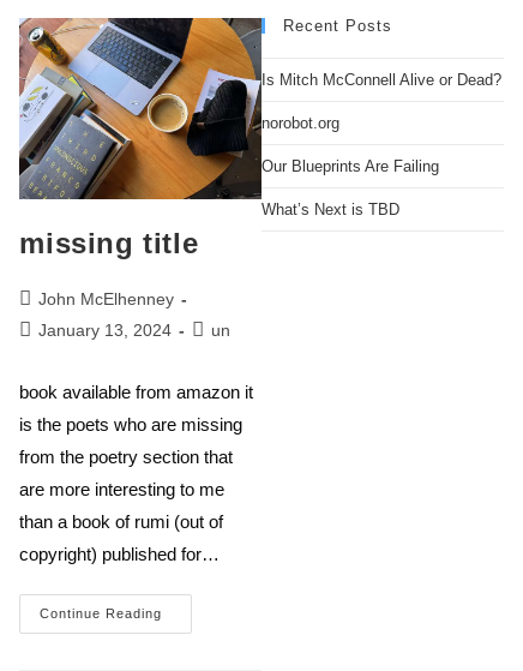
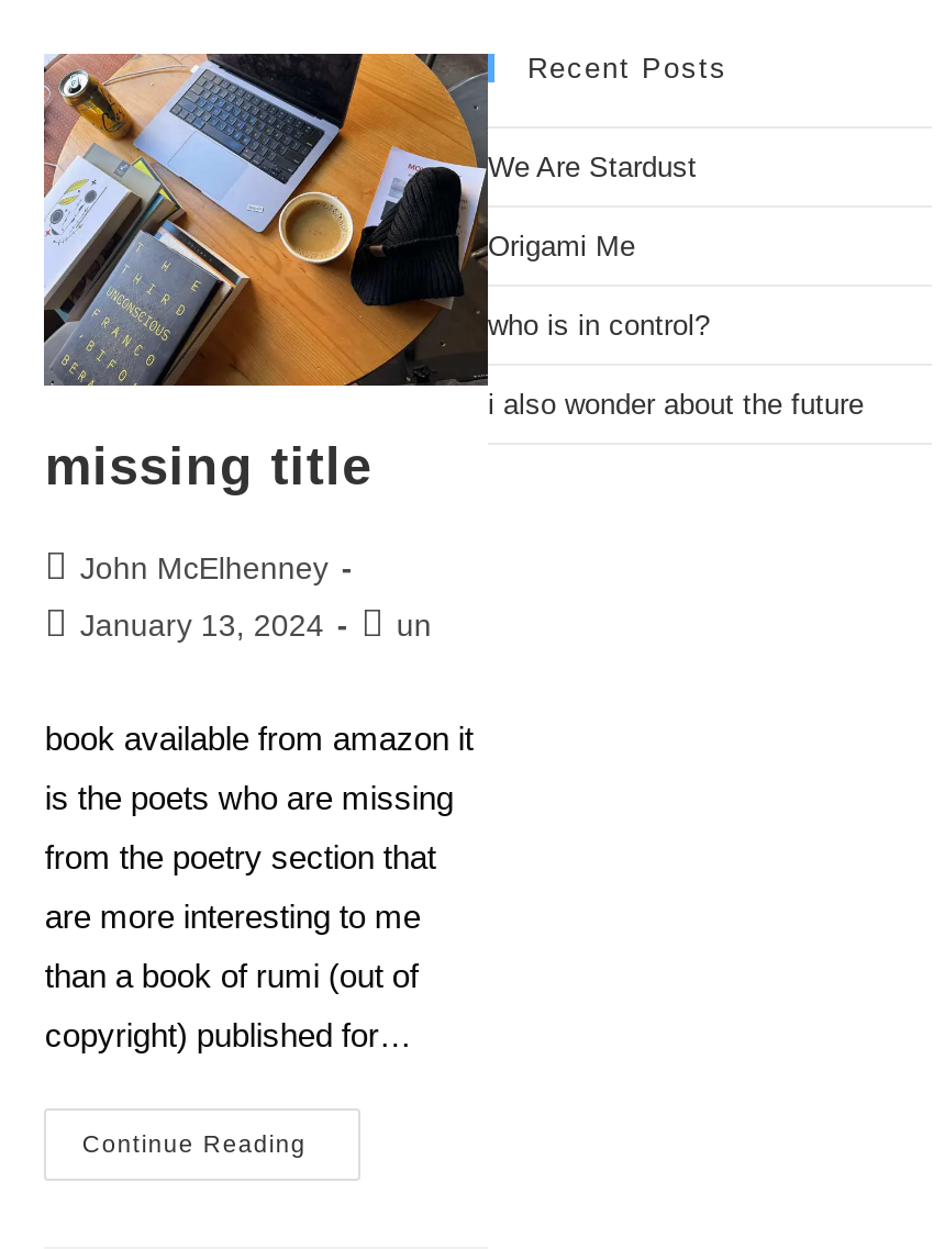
[261,71,501,89] Is Mitch McConnell Alive or Dead? -> [488,150,697,183] We Are Stardust
[261,114,339,132] norobot.org -> [488,230,635,263] Origami Me
[261,157,439,175] Our Blueprints Are Failing -> [488,309,710,342] who is in control?
[261,200,399,218] What’s Next is TBD -> [488,388,864,421] i also wonder about the future

